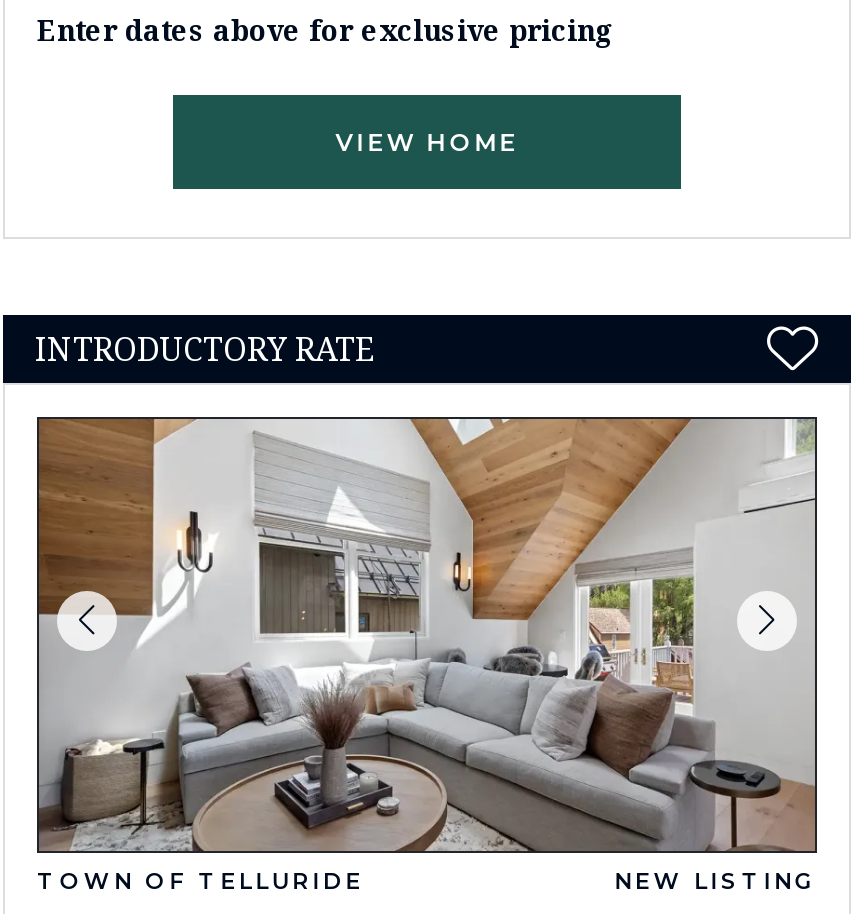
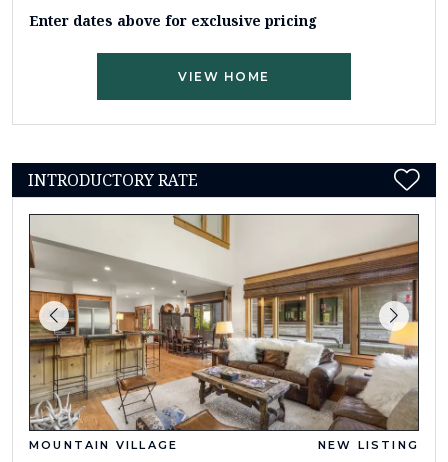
[37,416,817,895] [image] | TOWN OF TELLURIDE -> [29,214,419,452] [image] | MOUNTAIN VILLAGE

